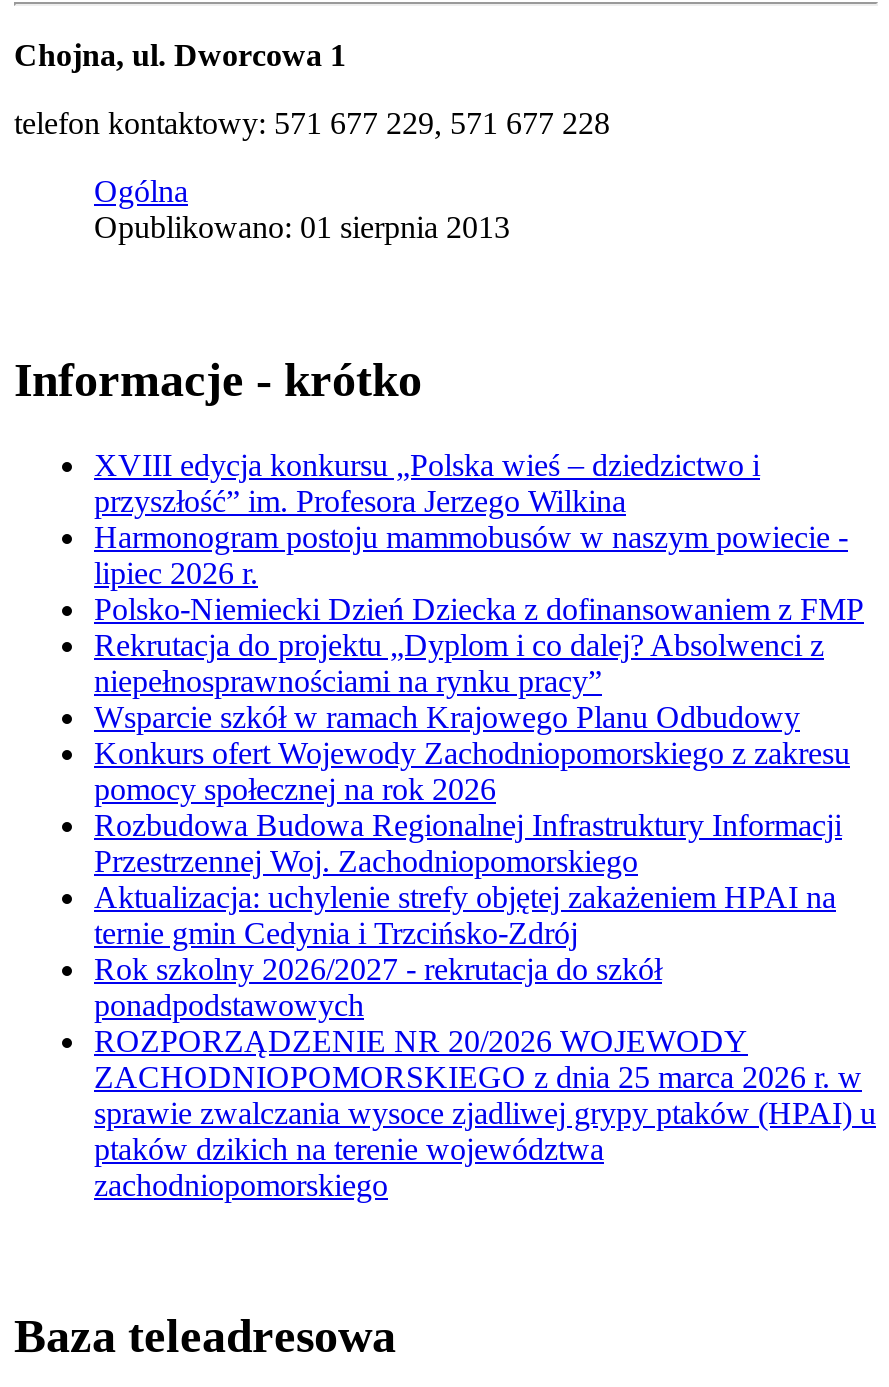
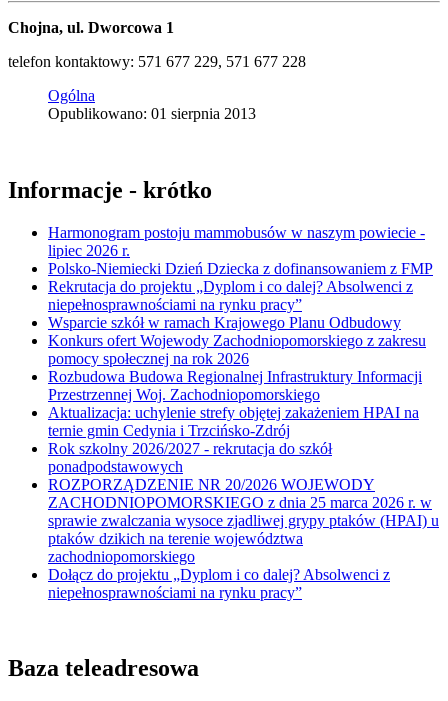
[94,447,760,517] XVIII edycja konkursu „Polska wieś – dziedzictwo i | przyszłość” im. Profesora Jerzego Wilkina -> none
moved [94,519,876,1201] -> [48,223,439,564]: Harmonogram postoju mammobusów w naszym powiecie - | lipiec 2026 r. | Polsko-Niemiecki Dzień Dziecka z dofinansowaniem z FMP | ... | ptaków dzikich na terenie województwa | zachodniopomorskiego
none -> [48,565,390,600] Dołącz do projektu „Dyplom i co dalej? Absolwenci z | niepełnosprawnościami na rynku pracy”

